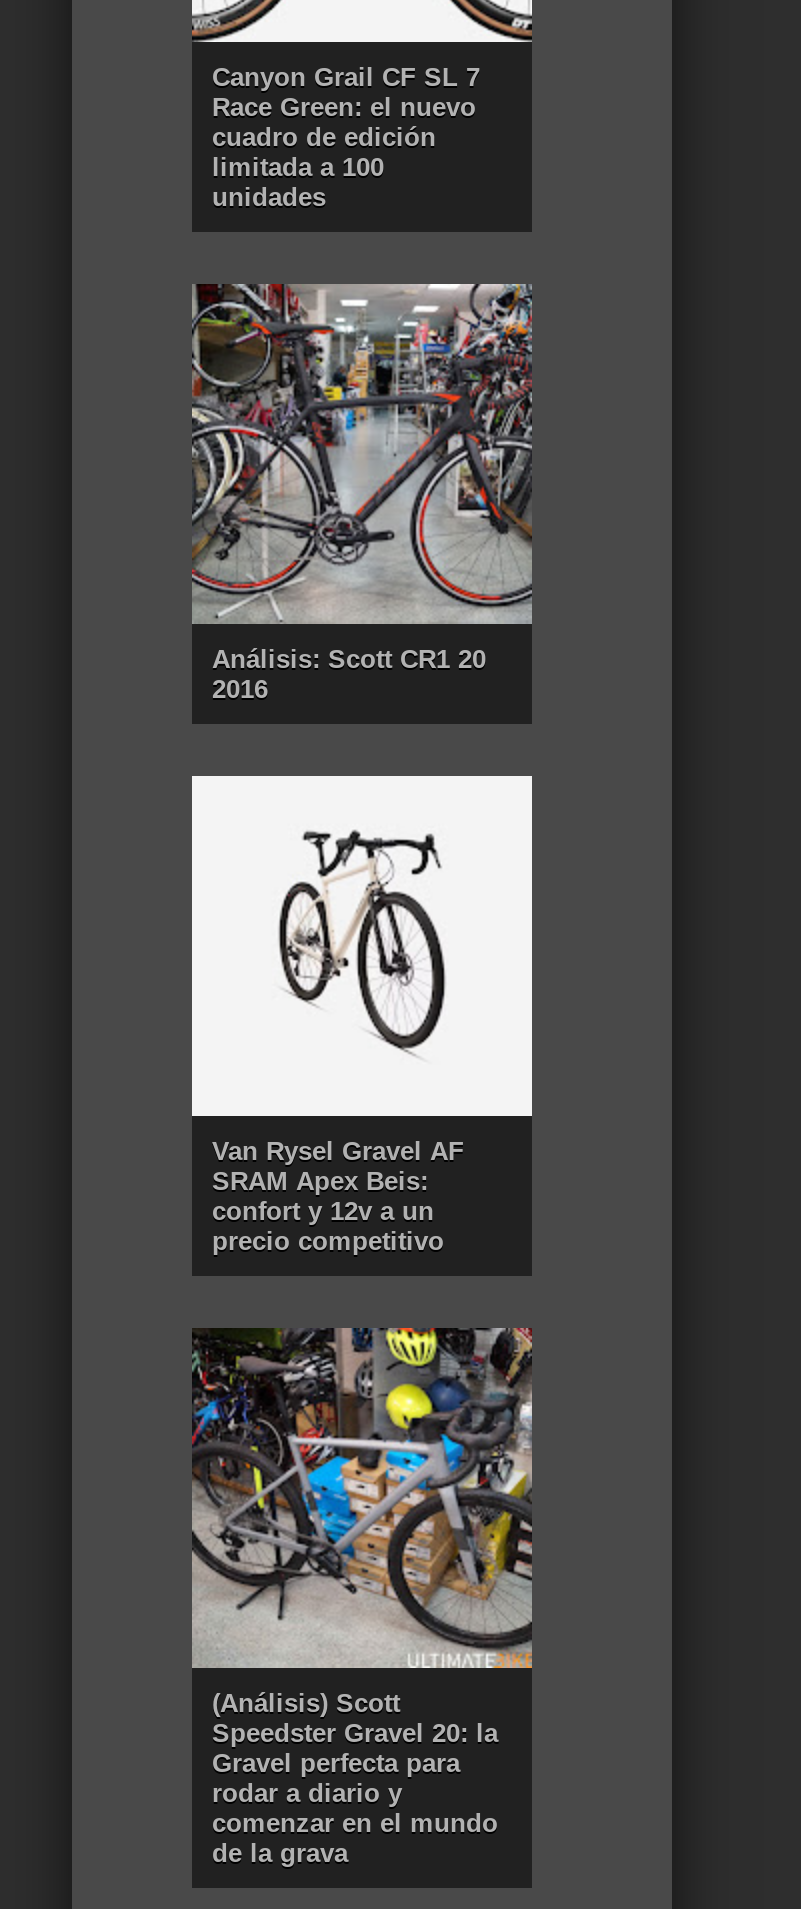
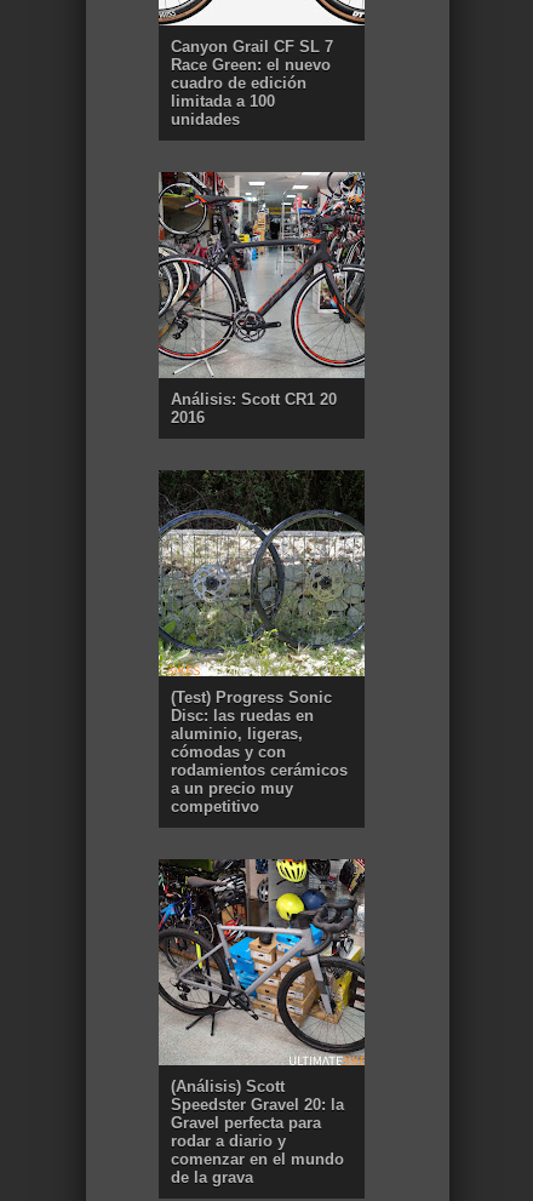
[190,774,534,1256] [image] | Van Rysel Gravel AF | SRAM Apex Beis: | confort y 12v a un | precio competitivo -> [157,469,365,816] [image] | (Test) Progress Sonic | Disc: las ruedas en | aluminio, ligeras, | cómodas y con | rodamientos cerámicos | a un precio muy | competitivo

